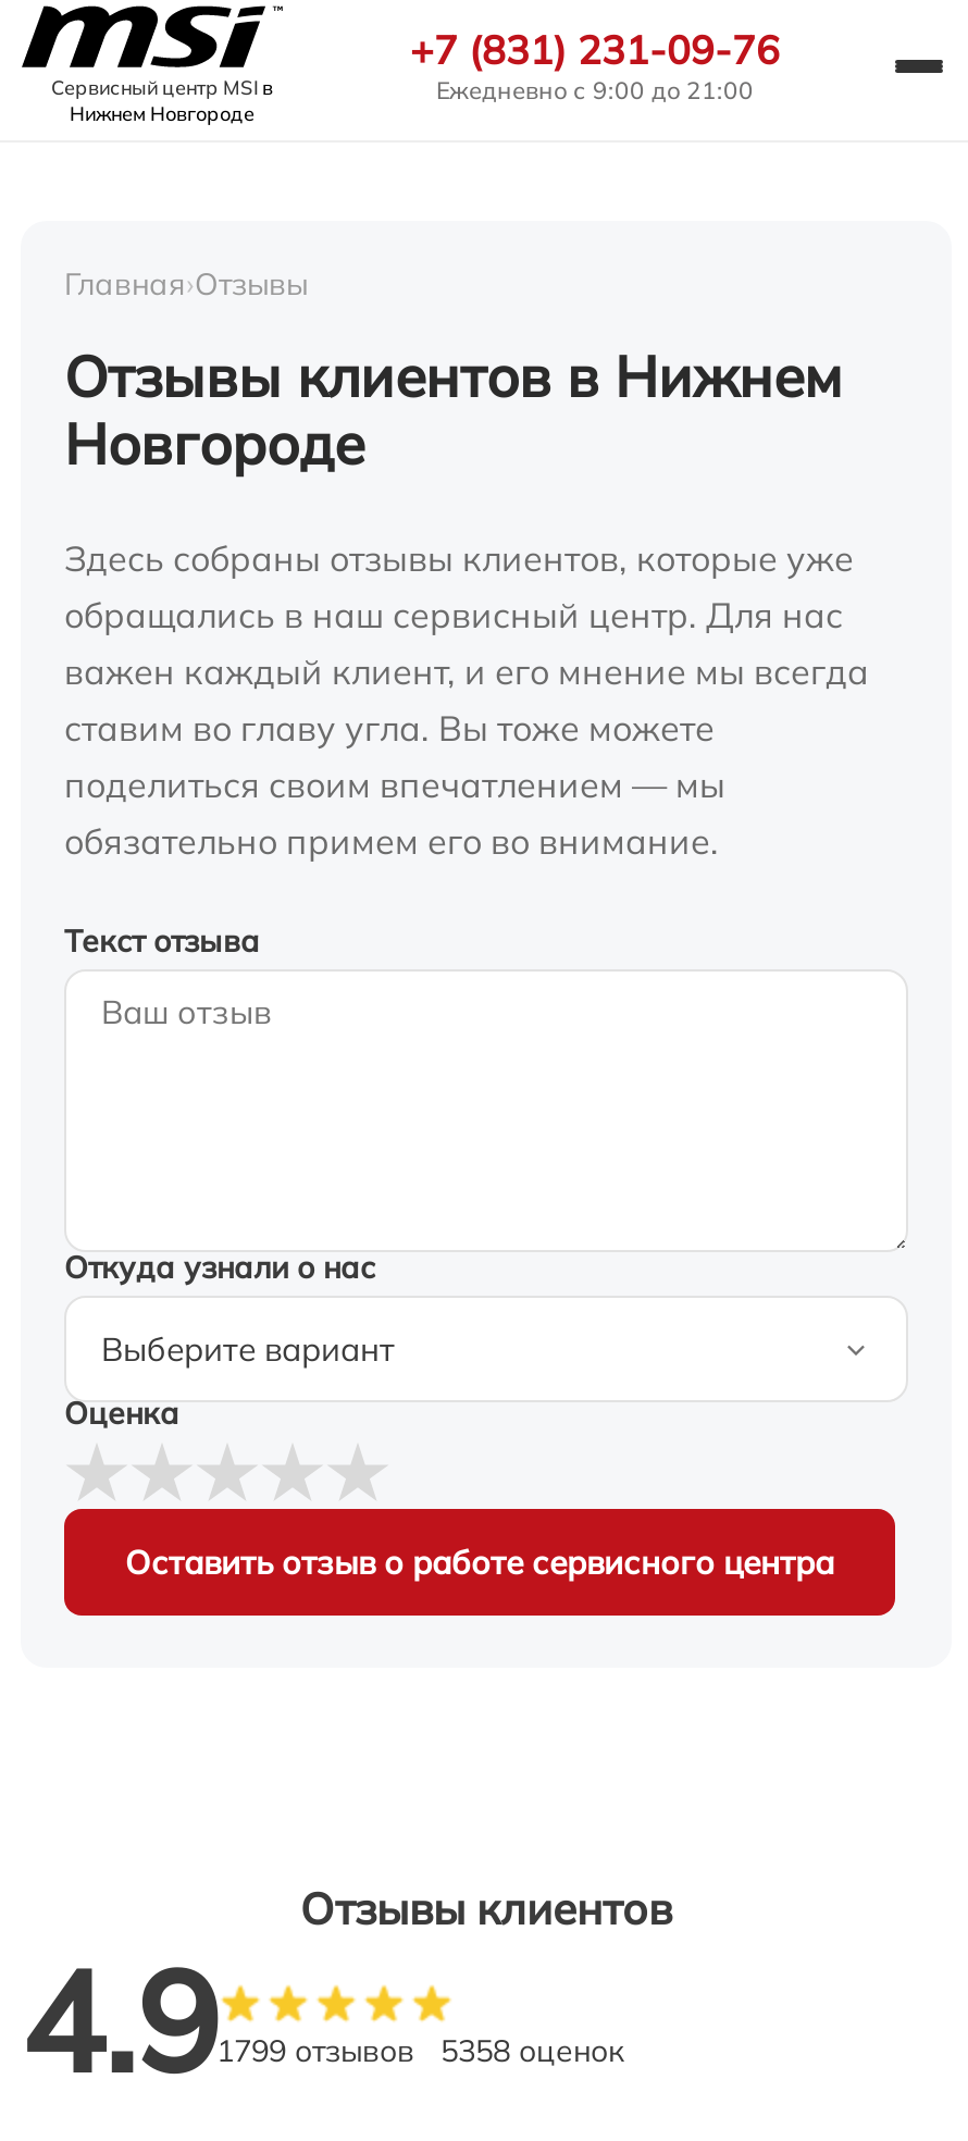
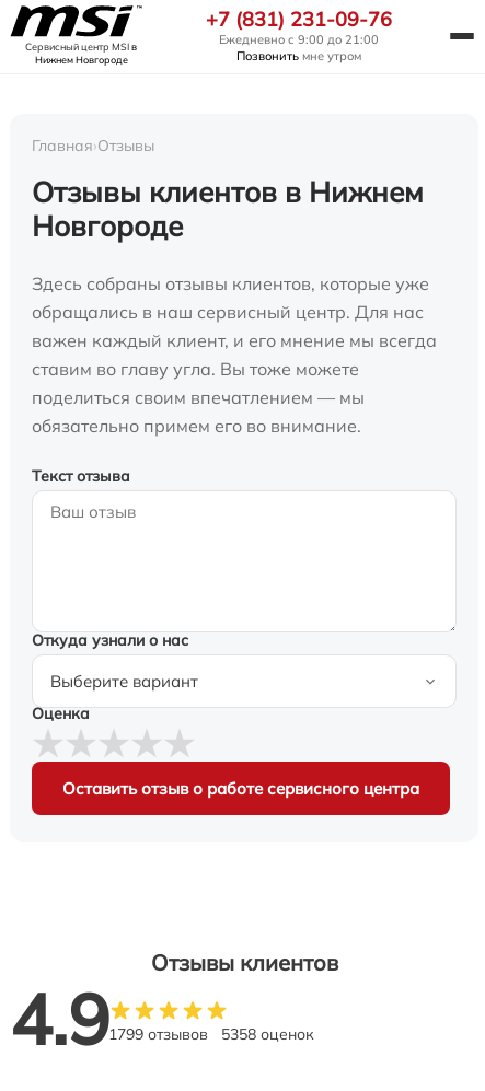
none -> [236,48,361,63] Позвонить мне утром

